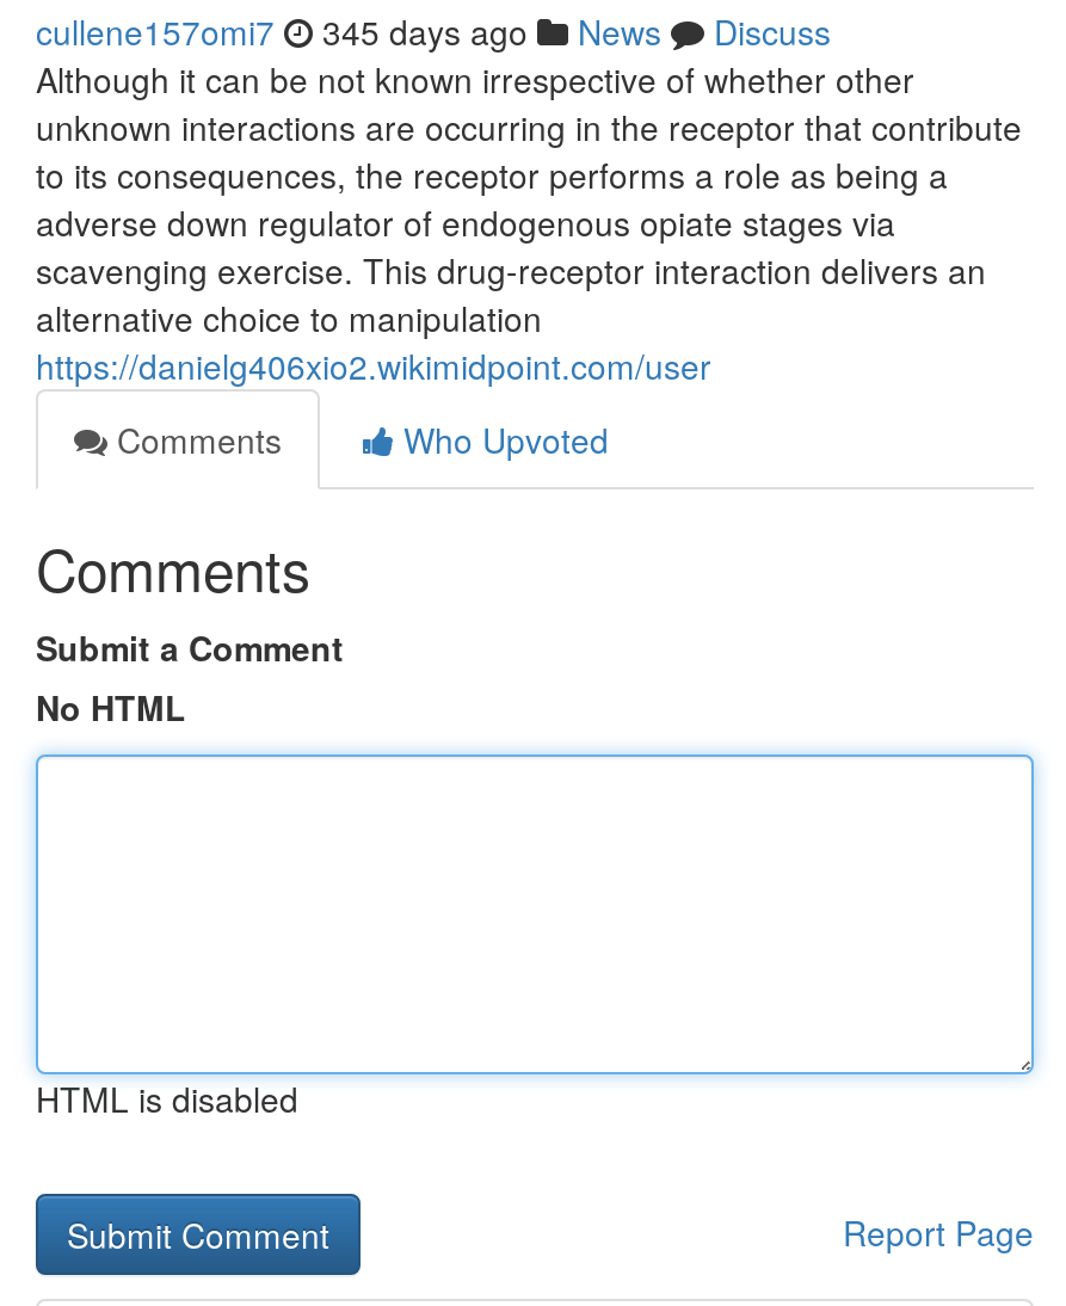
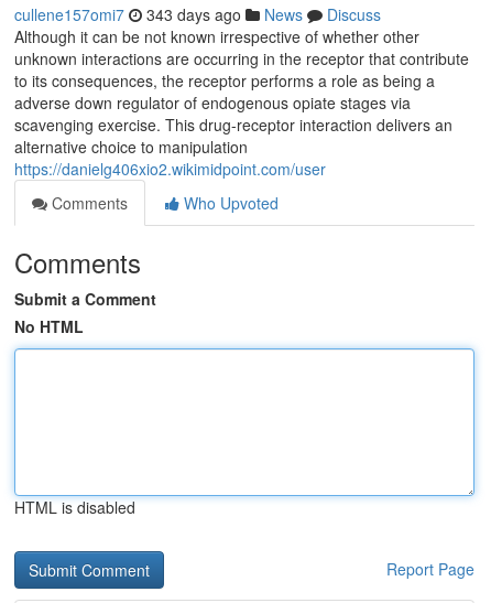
[36,7,831,55] cullene157omi7 345 days ago News Discuss -> [14,3,381,25] cullene157omi7 343 days ago News Discuss

